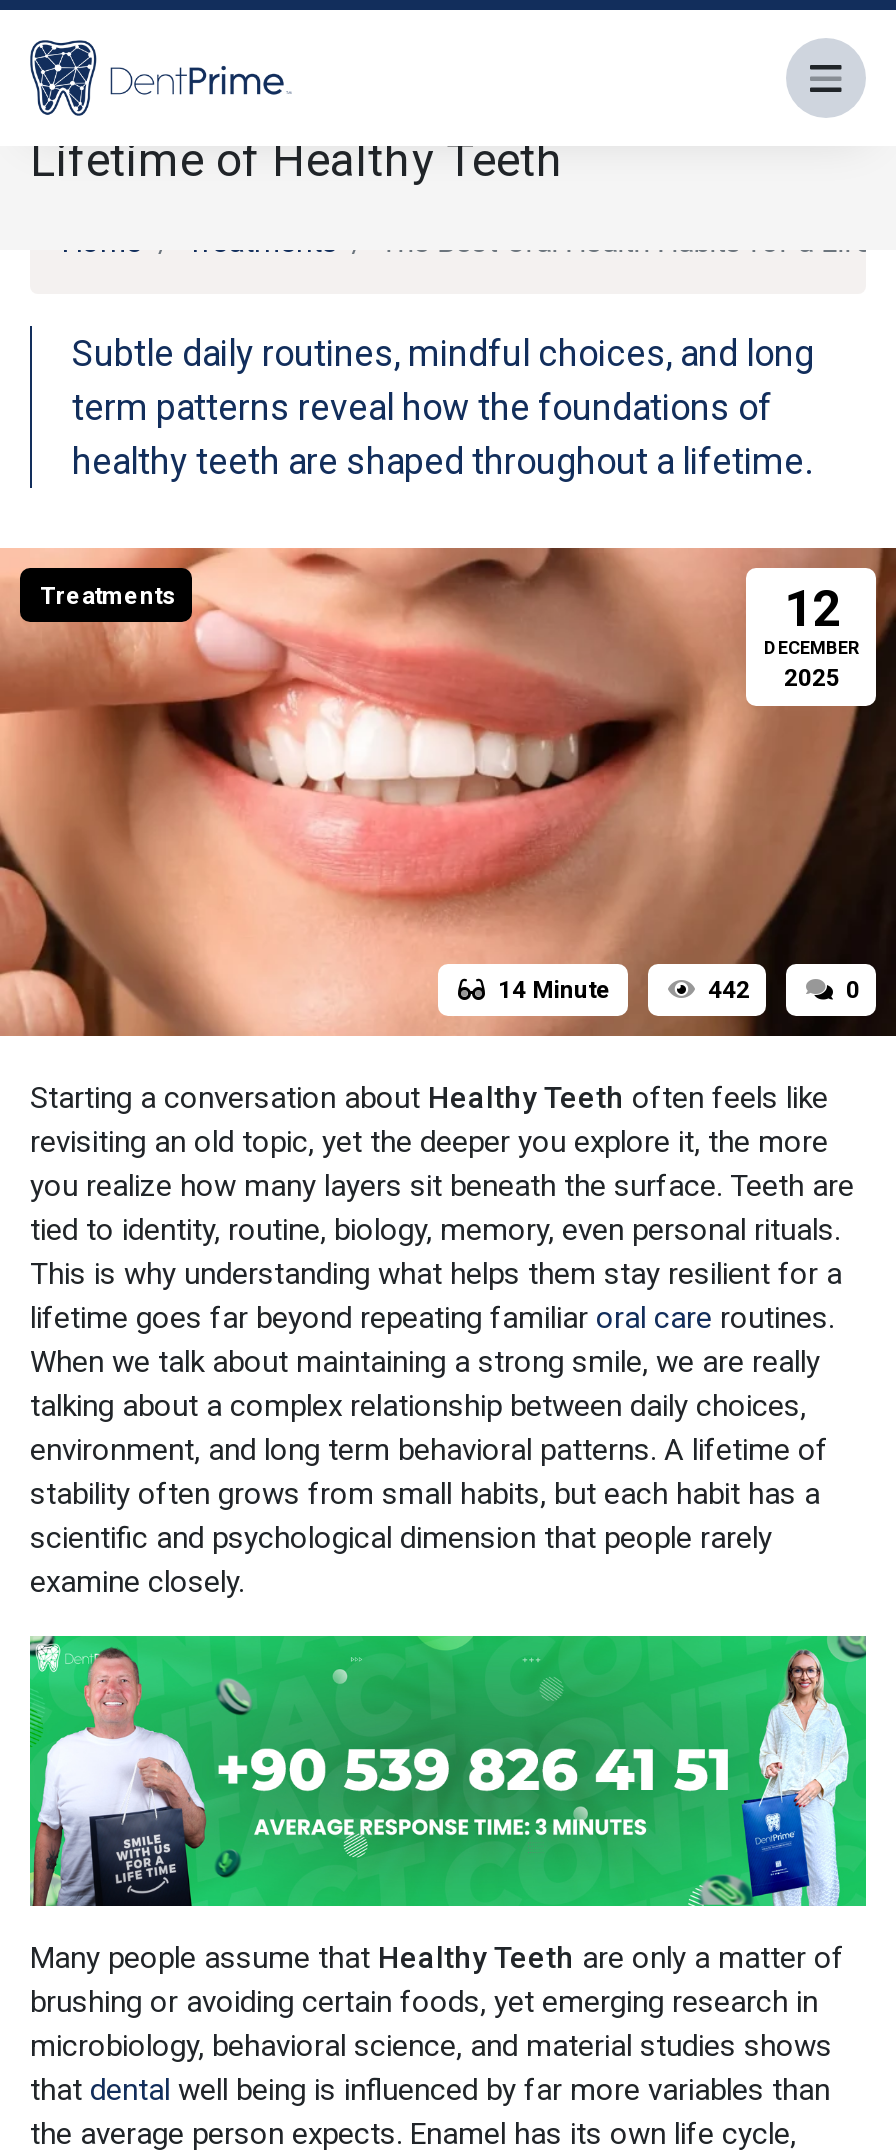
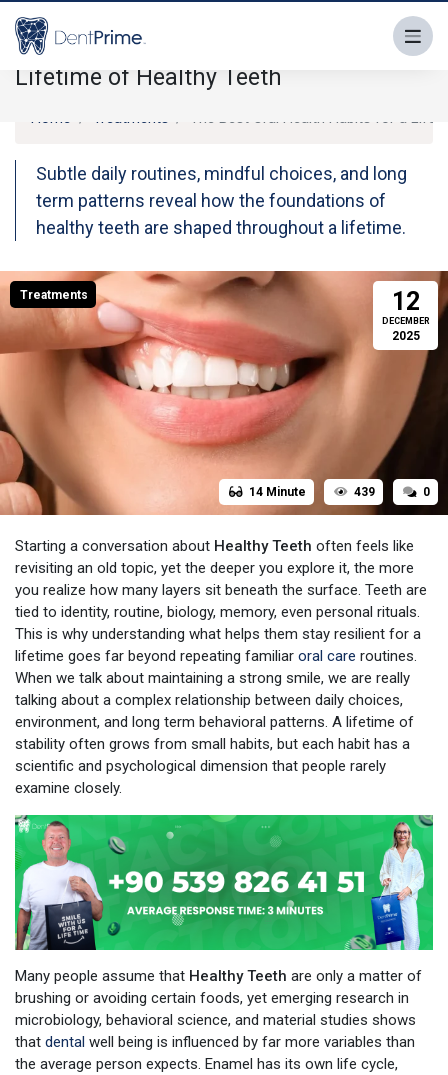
[702,976,750,1004] 442 -> [351,485,375,499] 439

